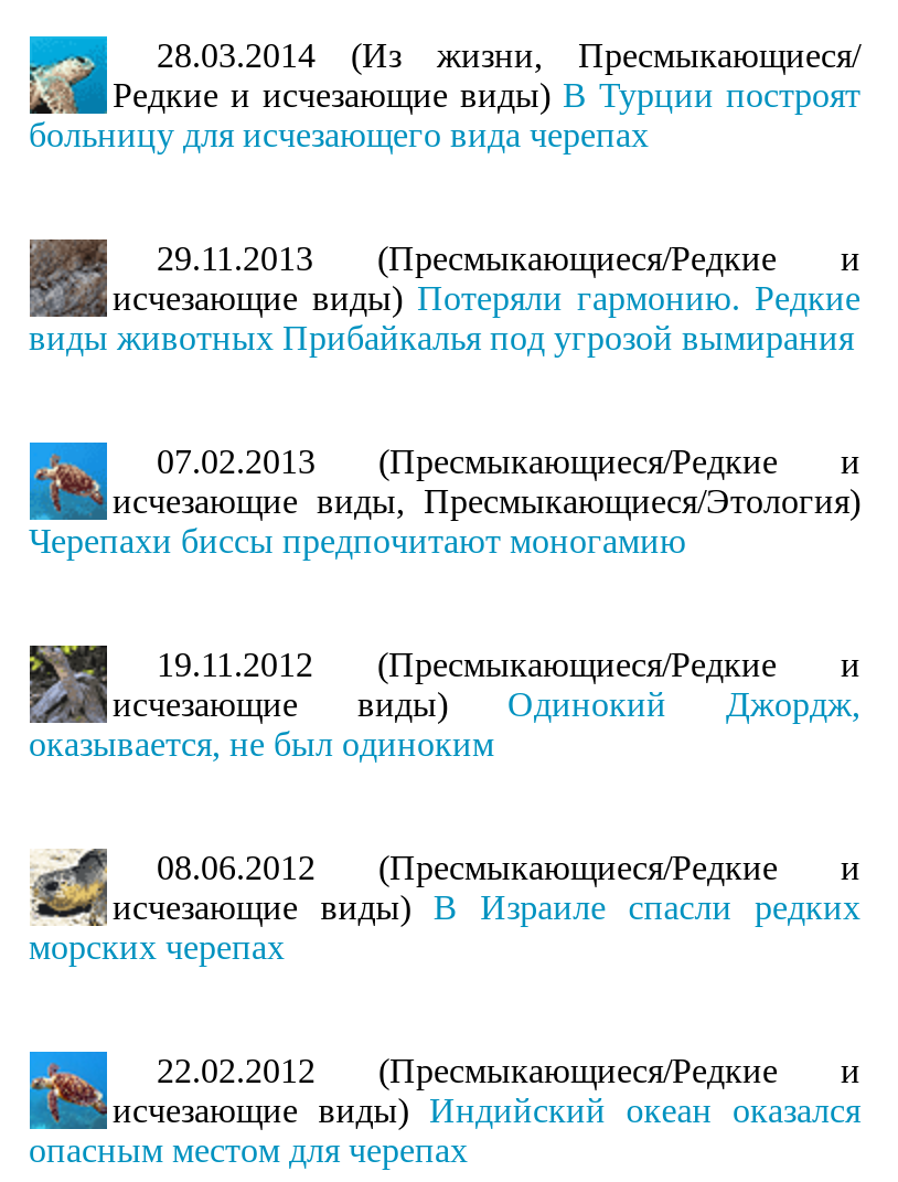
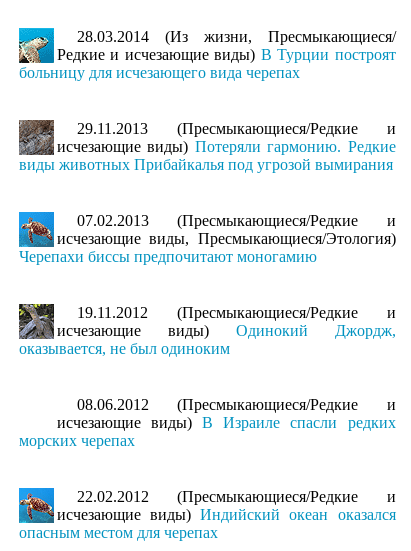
[28,846,109,922] [image] -> none

